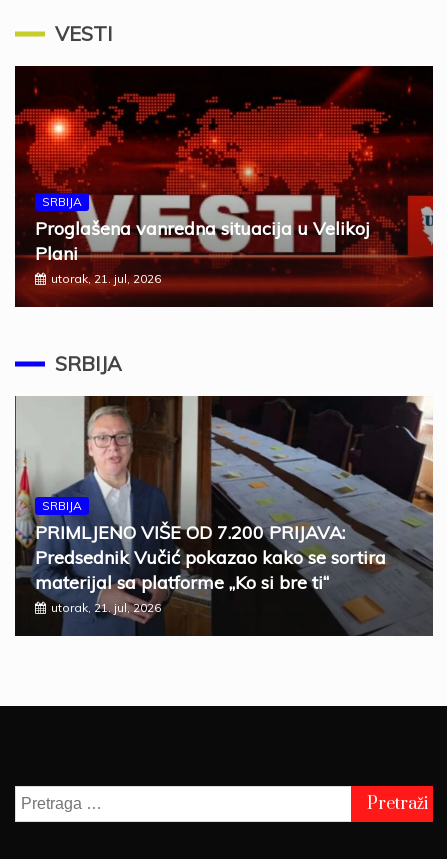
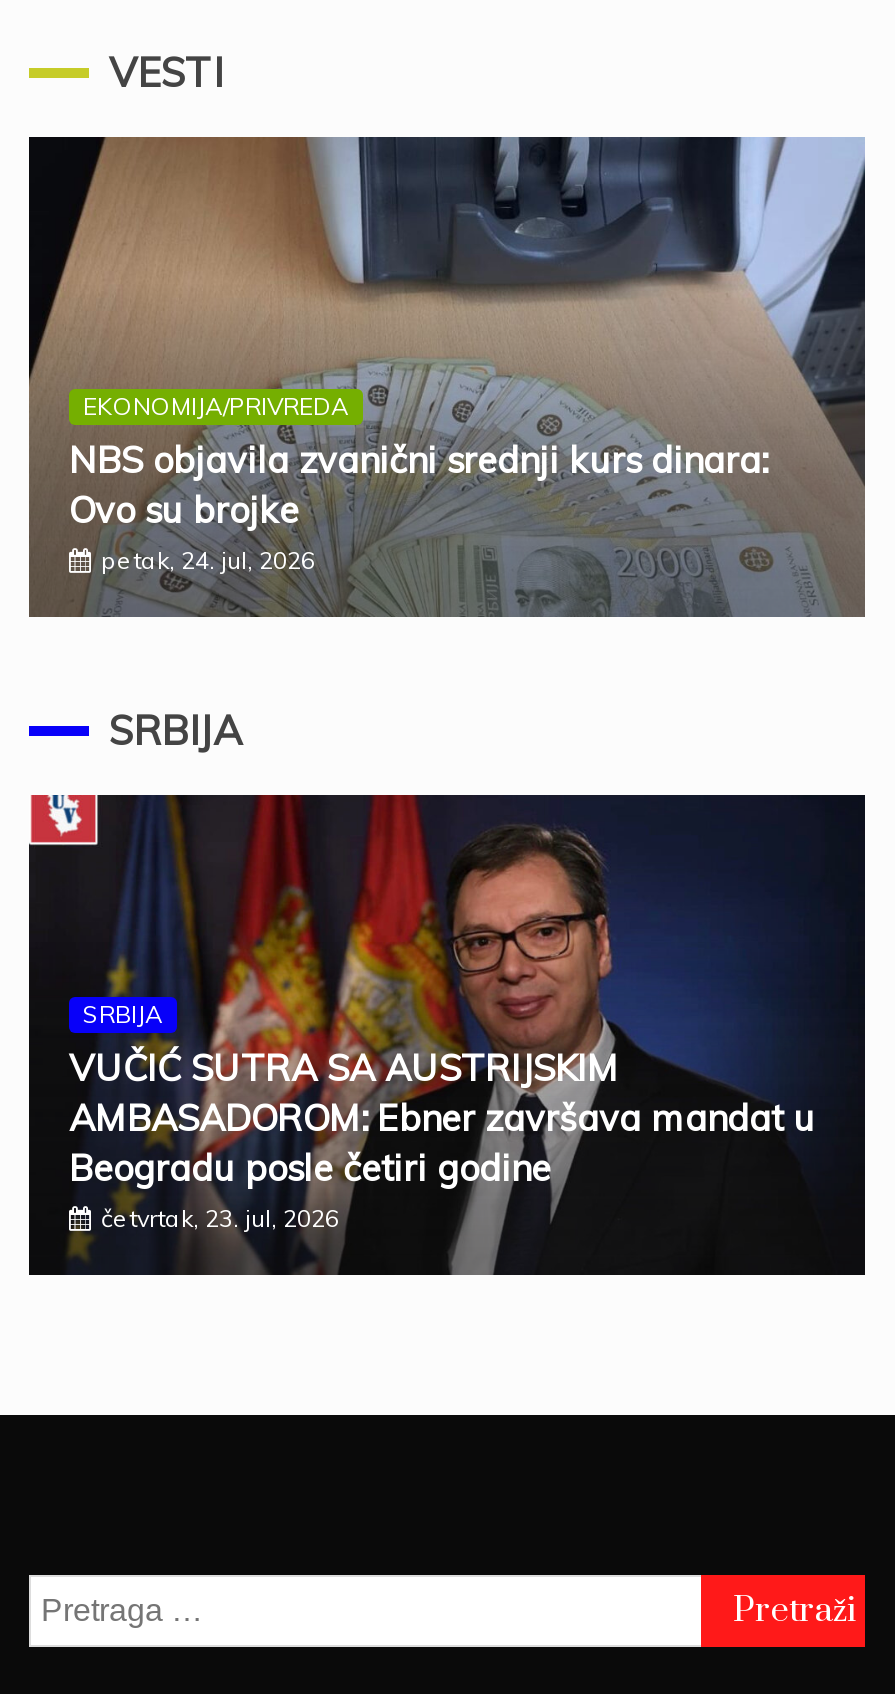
[14,65,434,308] [image] | SRBIJA | Proglašena vanredna situacija u Velikoj | Plani | utorak, 21. jul, 2026 -> [27,135,867,619] [image] | EKONOMIJA/PRIVREDA | NBS objavila zvanični srednji kurs dinara: | Ovo su brojke | petak, 24. jul, 2026
[14,395,434,637] [image] | PRIMLJENO VIŠE OD 7.200 PRIJAVA: | Predsednik Vučić pokazao kako se sortira | materijal sa platforme „Ko si bre ti“ | utorak, 21. jul, 2026 -> [29,793,867,1277] [image] | VUČIĆ SUTRA SA AUSTRIJSKIM | AMBASADOROM: Ebner završava mandat u | Beogradu posle četiri godine | četvrtak, 23. jul, 2026

